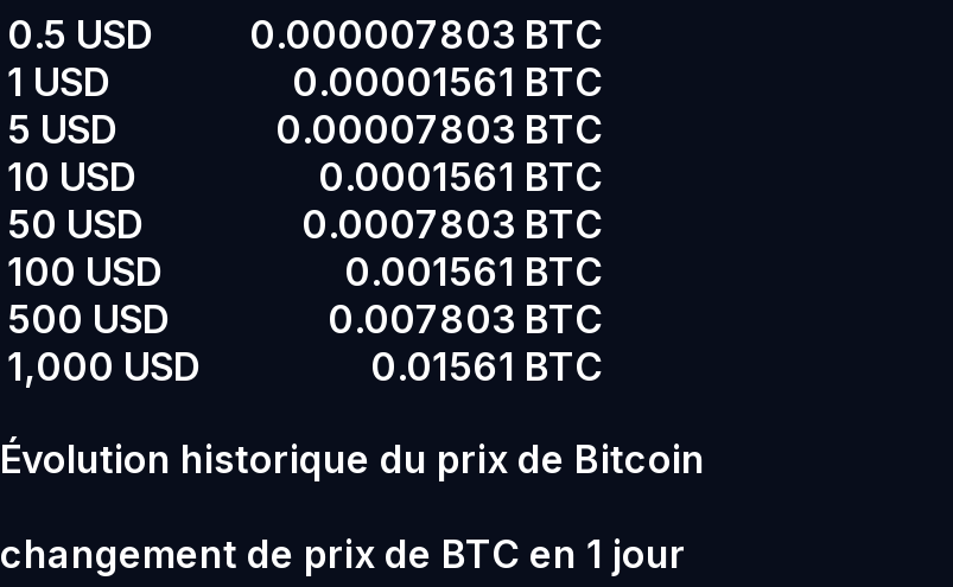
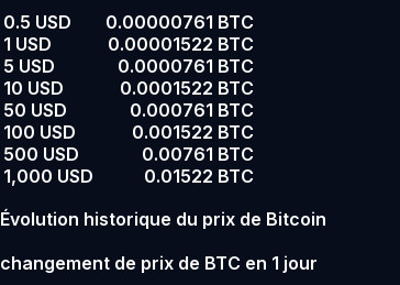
[7,11,603,59] 0.5 USD 0.000007803 BTC -> [3,11,254,33] 0.5 USD 0.00000761 BTC
[292,59,603,106] 0.00001561 BTC -> [108,33,254,55] 0.00001522 BTC
[275,106,603,153] 0.00007803 BTC -> [118,55,254,77] 0.0000761 BTC
[318,153,603,201] 0.0001561 BTC -> [120,77,254,99] 0.0001522 BTC
[301,201,603,248] 0.0007803 BTC -> [130,99,254,121] 0.000761 BTC
[344,248,603,296] 0.001561 BTC -> [132,121,254,143] 0.001522 BTC
[328,296,603,343] 0.007803 BTC -> [142,143,254,165] 0.00761 BTC
[370,343,603,391] 0.01561 BTC -> [144,165,254,187] 0.01522 BTC

